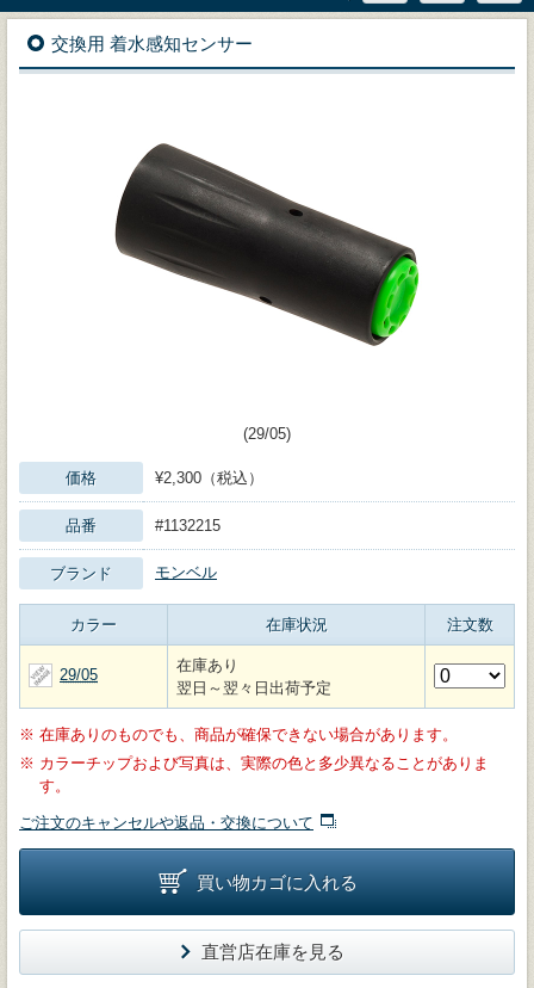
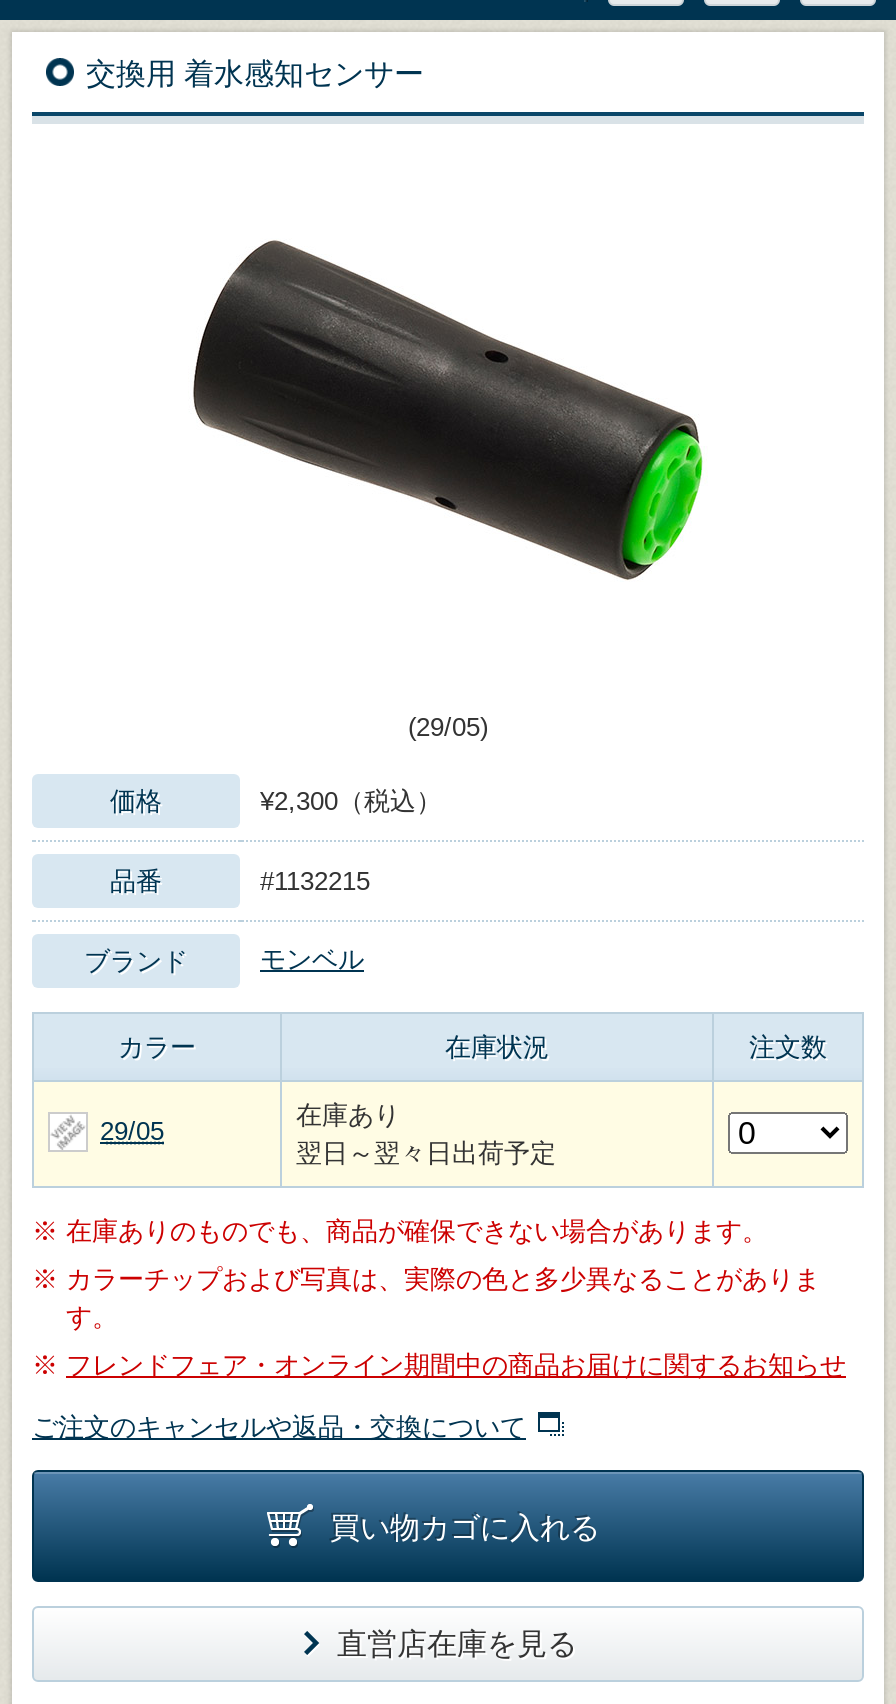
none -> [32,1349,846,1379] ※ フレンドフェア・オンライン期間中の商品お届けに関するお知らせ

